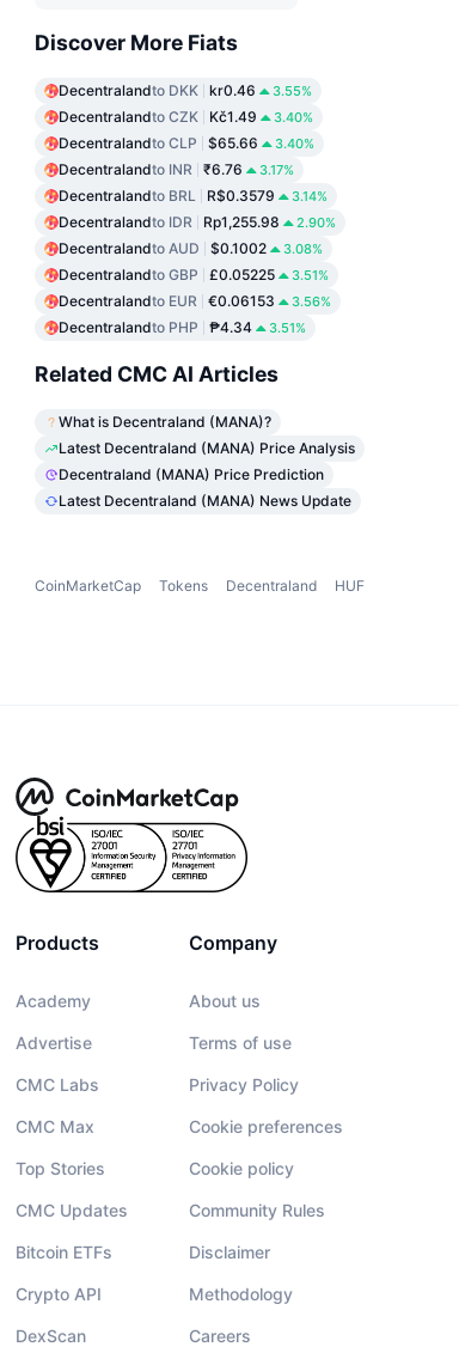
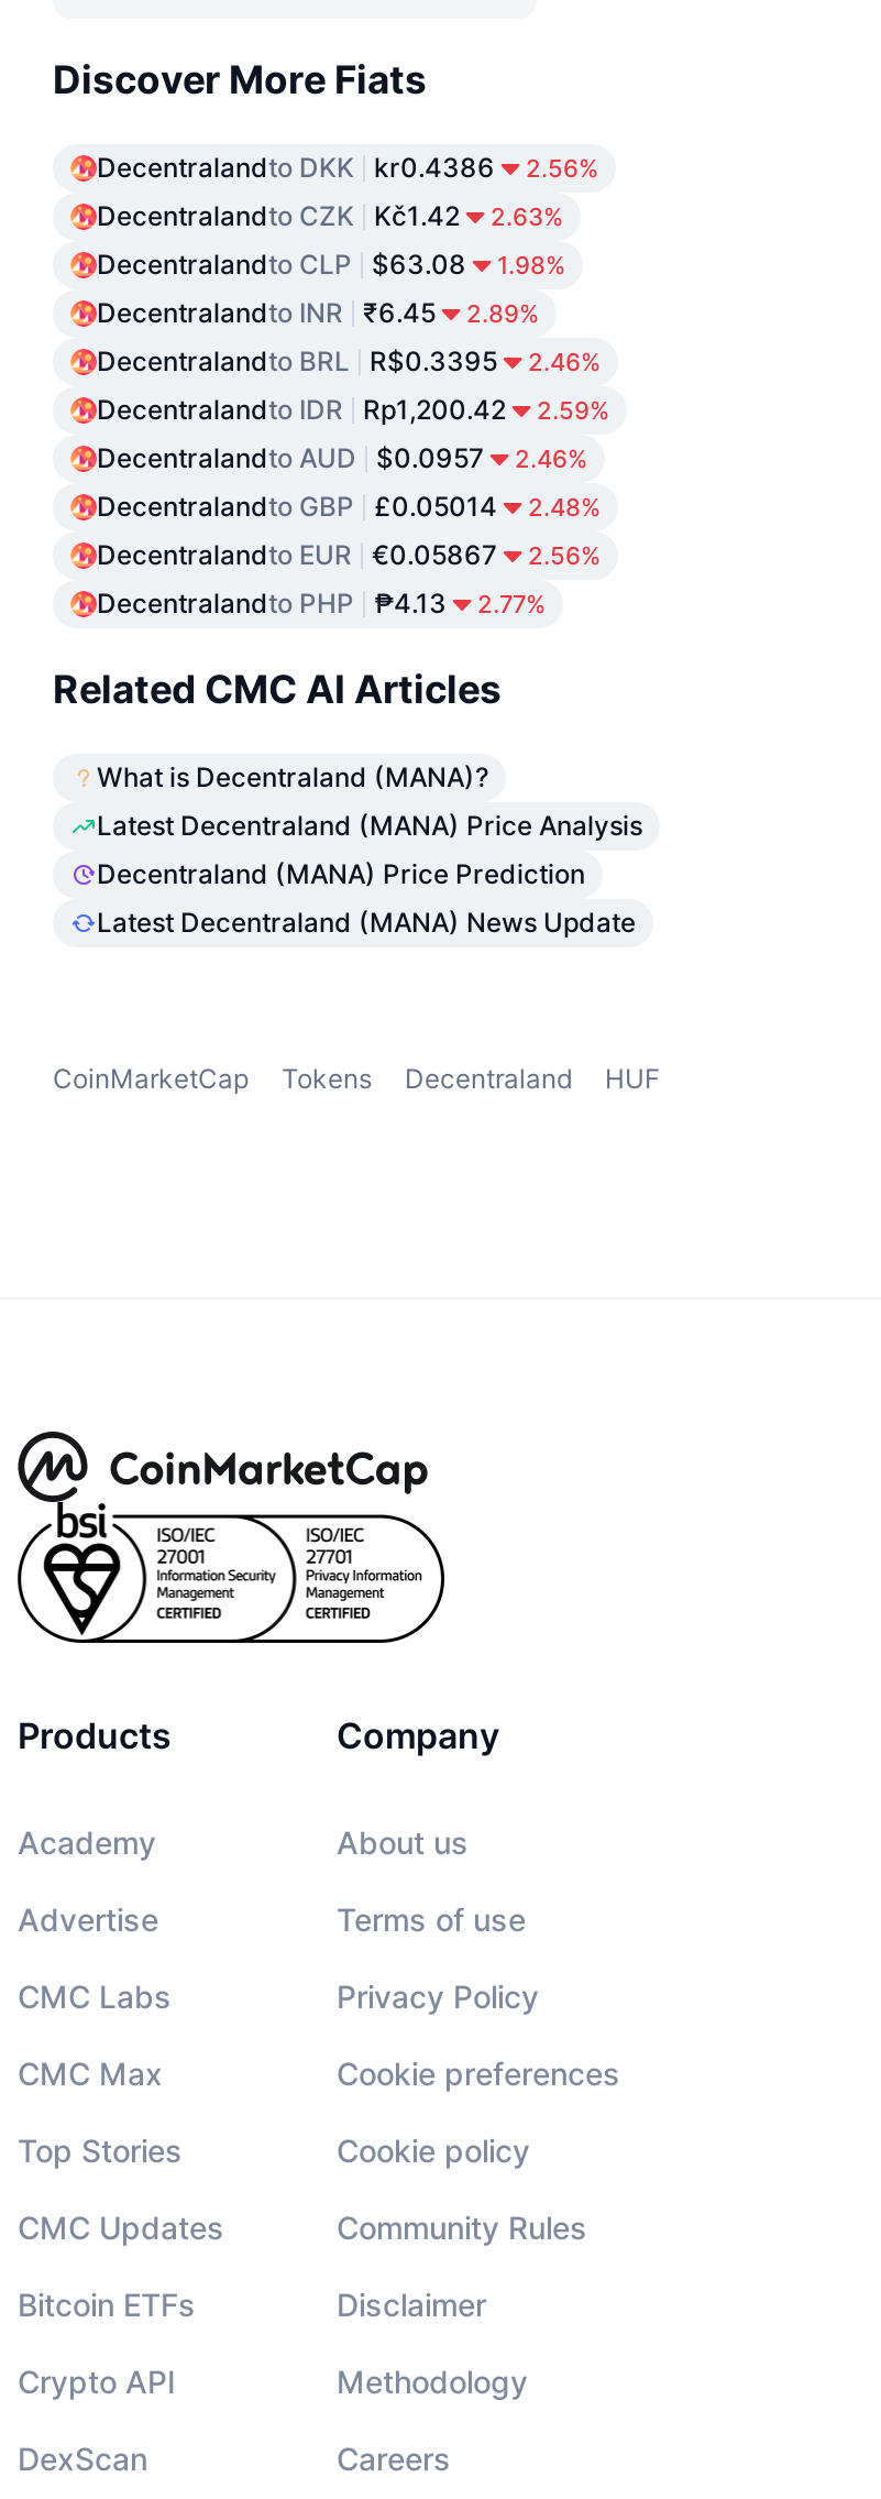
[59,81,256,99] Decentralandto DKK kr0.46 -> [97,150,495,183] Decentralandto DKK kr0.4386
[273,82,312,99] 3.55% -> [526,152,598,183] 2.56%
[59,107,257,125] Decentralandto CZK Kč1.49 -> [97,198,460,231] Decentralandto CZK Kč1.42
[274,108,313,125] 3.40% -> [491,200,563,231] 2.63%
[59,134,258,151] Decentralandto CLP $65.66 -> [97,247,466,280] Decentralandto CLP $63.08
[275,135,314,151] 3.40% -> [497,249,565,280] 1.98%
[59,160,243,178] Decentralandto INR ₹6.76 -> [97,295,436,328] Decentralandto INR ₹6.45
[259,161,294,178] 3.17% -> [466,297,539,328] 2.89%
[59,186,275,204] Decentralandto BRL R$0.3579 -> [97,344,497,377] Decentralandto BRL R$0.3395
[292,187,328,204] 3.14% -> [528,346,601,377] 2.46%
[59,212,280,230] Decentralandto IDR Rp1,255.98 -> [97,392,506,425] Decentralandto IDR Rp1,200.42
[296,214,336,230] 2.90% -> [537,394,609,425] 2.59%
[59,239,267,257] Decentralandto AUD $0.1002 -> [97,440,484,473] Decentralandto AUD $0.0957
[283,240,323,257] 3.08% -> [515,443,587,473] 2.46%
[59,265,275,283] Decentralandto GBP £0.05225 -> [97,489,497,522] Decentralandto GBP £0.05014
[292,266,329,283] 3.51% -> [528,491,601,522] 2.48%
[59,291,275,309] Decentralandto EUR €0.06153 -> [97,537,497,570] Decentralandto EUR €0.05867
[292,293,331,309] 3.56% -> [528,539,601,570] 2.56%
[59,318,252,336] Decentralandto PHP ₱4.34 -> [97,586,447,619] Decentralandto PHP ₱4.13
[269,319,306,336] 3.51% -> [477,588,546,619] 2.77%

